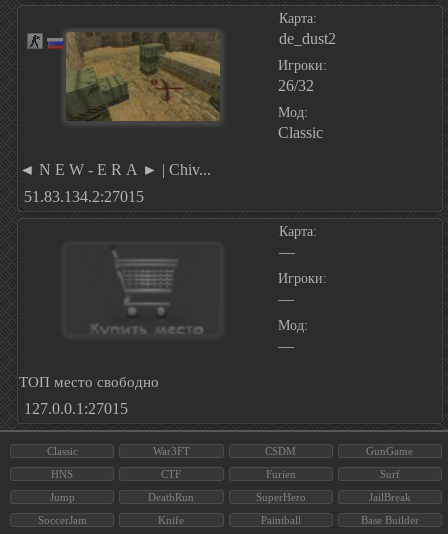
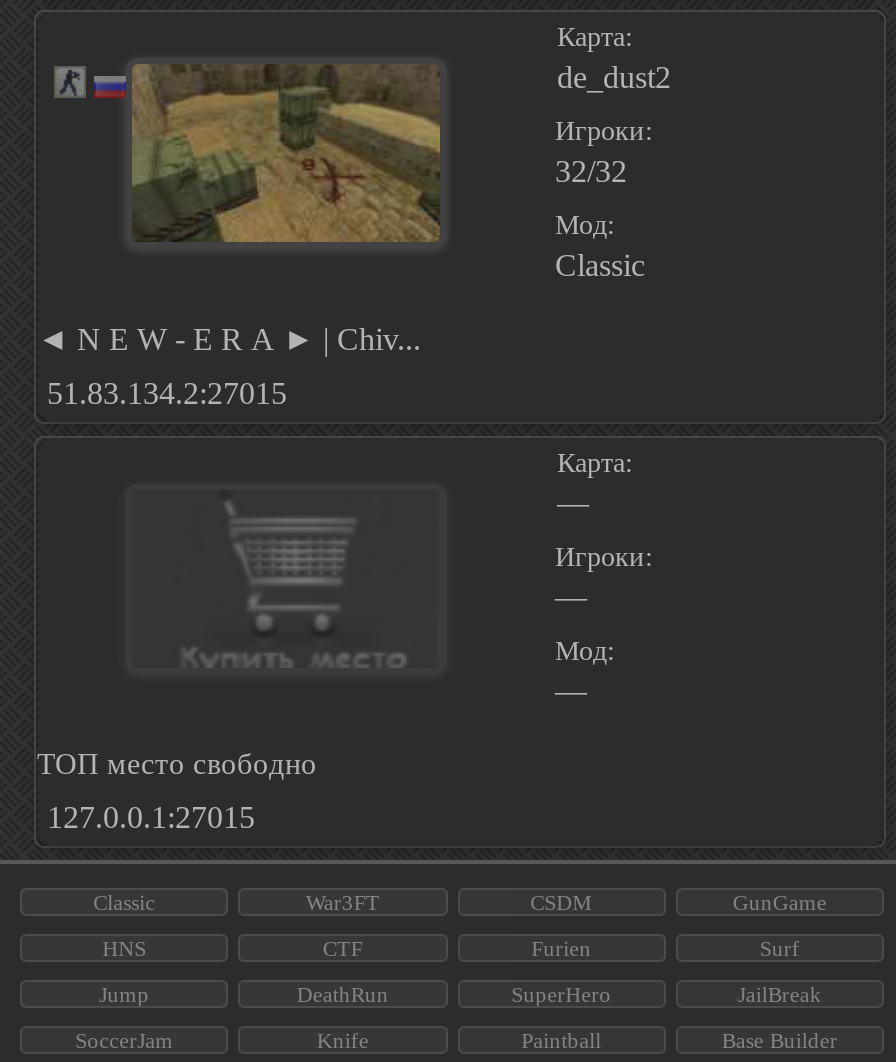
[277,77,313,94] 26/32 -> [555,154,627,188] 32/32

